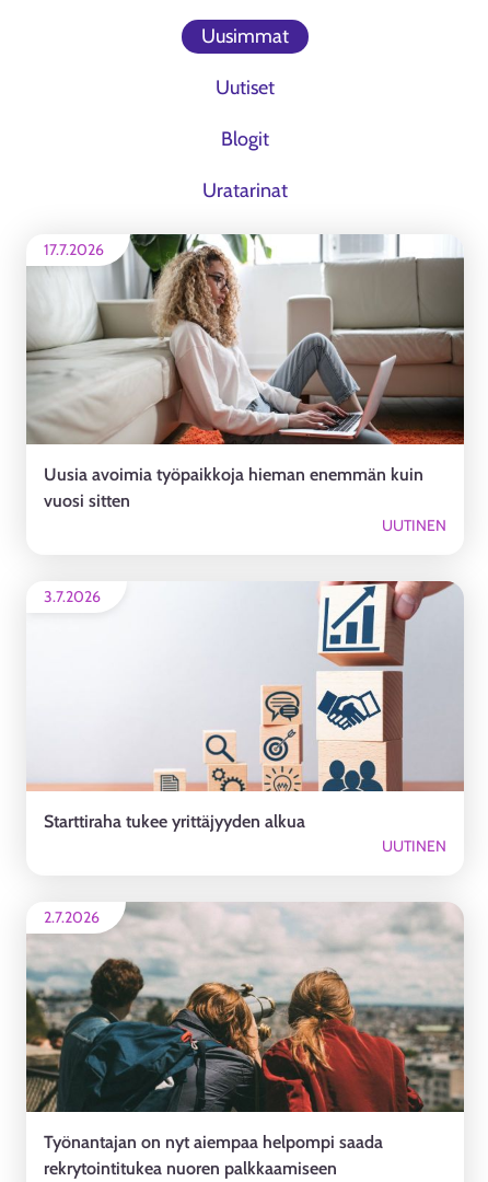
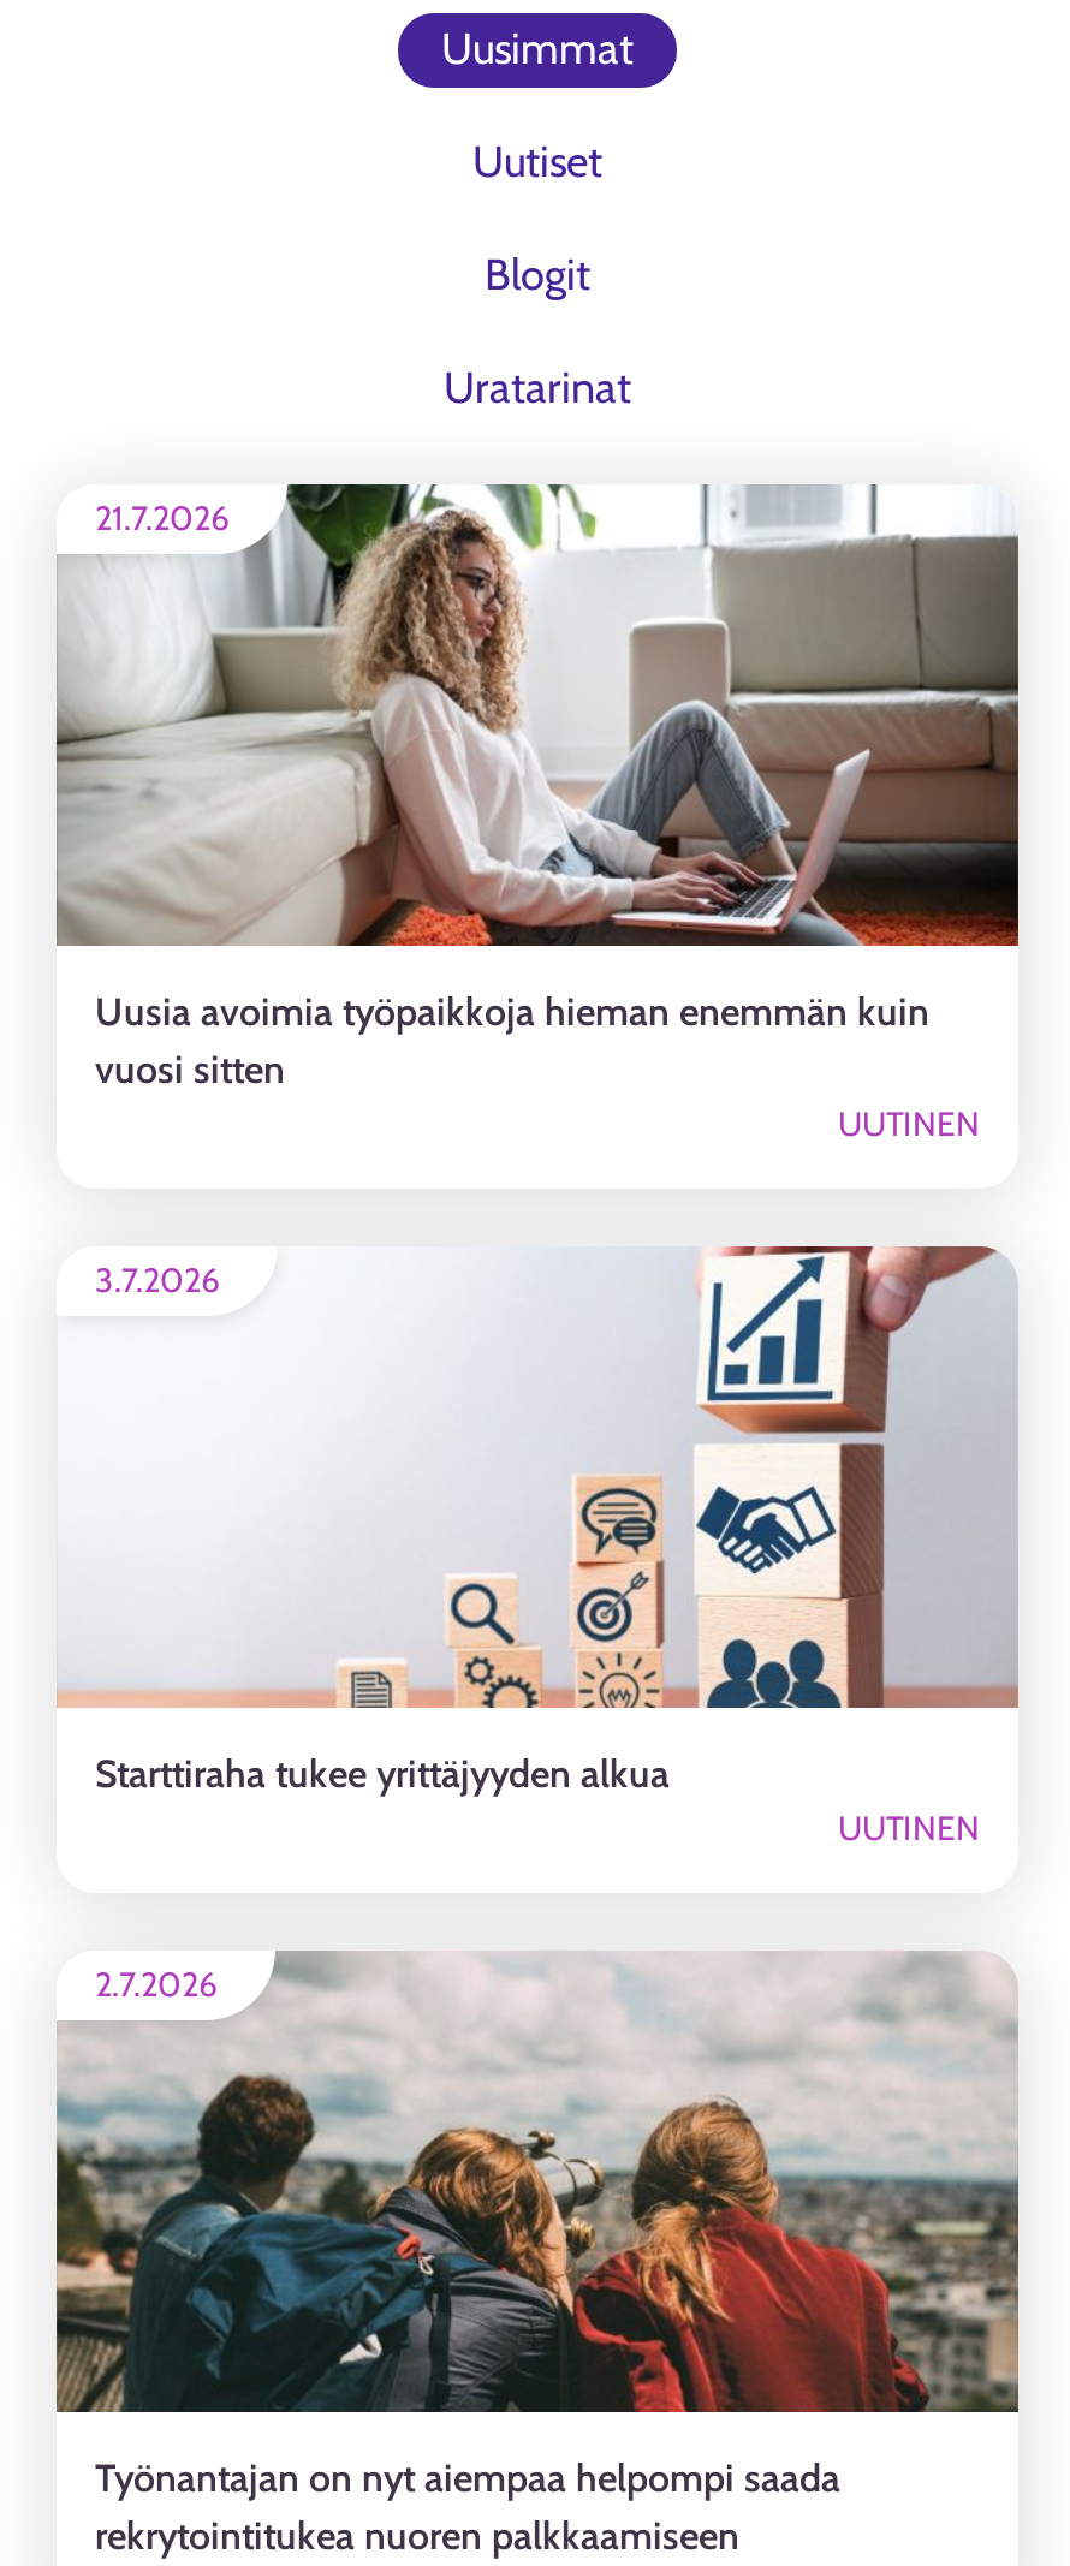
[44,240,104,259] 17.7.2026 -> [95,496,230,540] 21.7.2026

